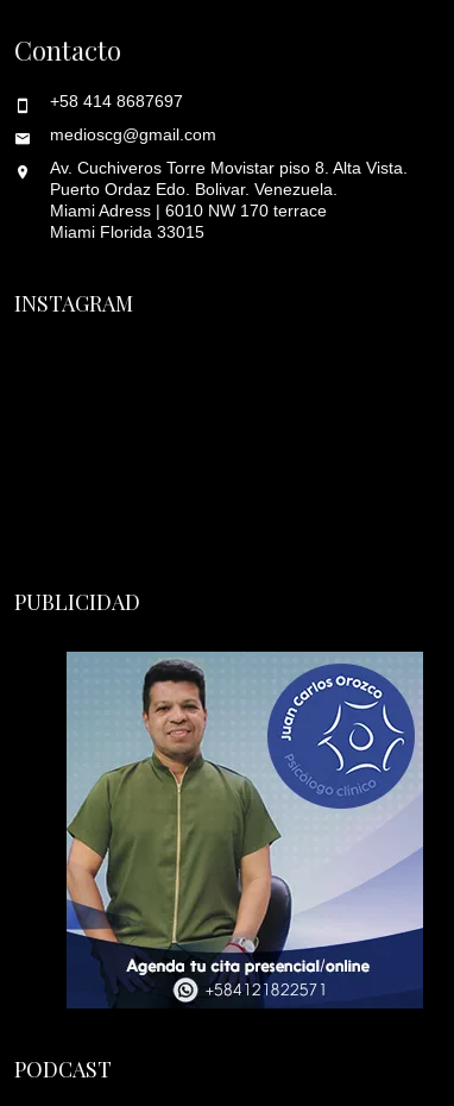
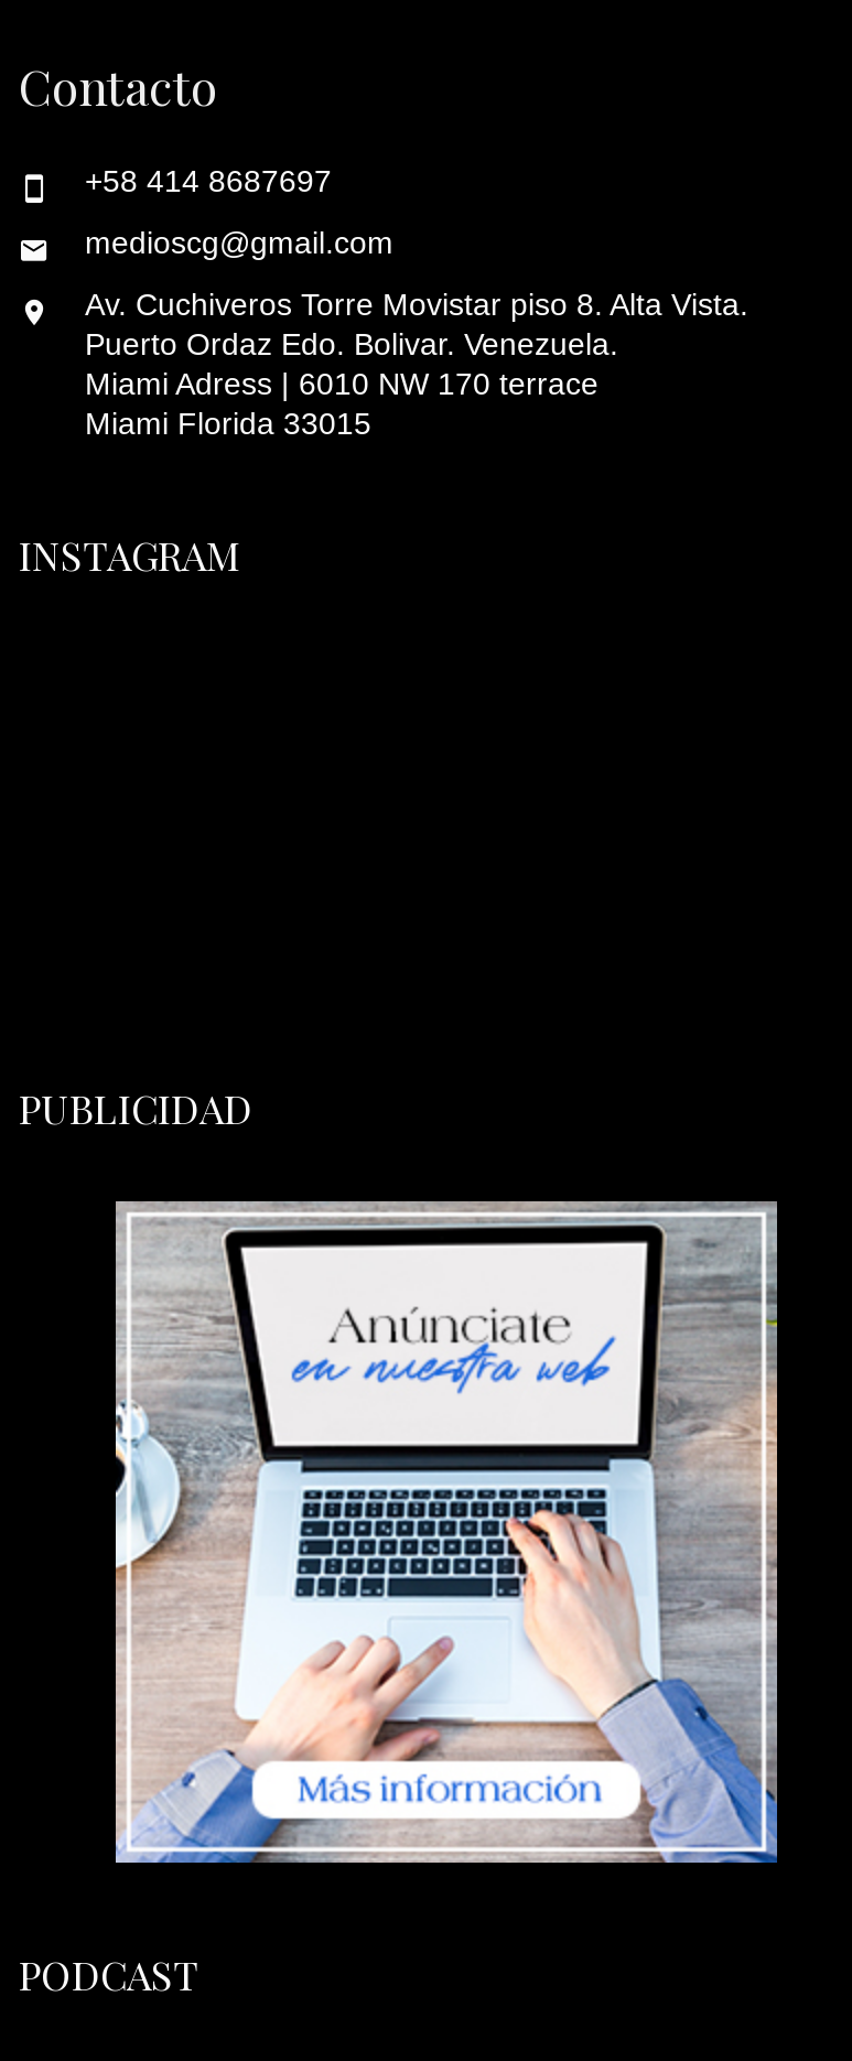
[65,651,424,1010] [image] -> [114,1200,779,1866] [image]

